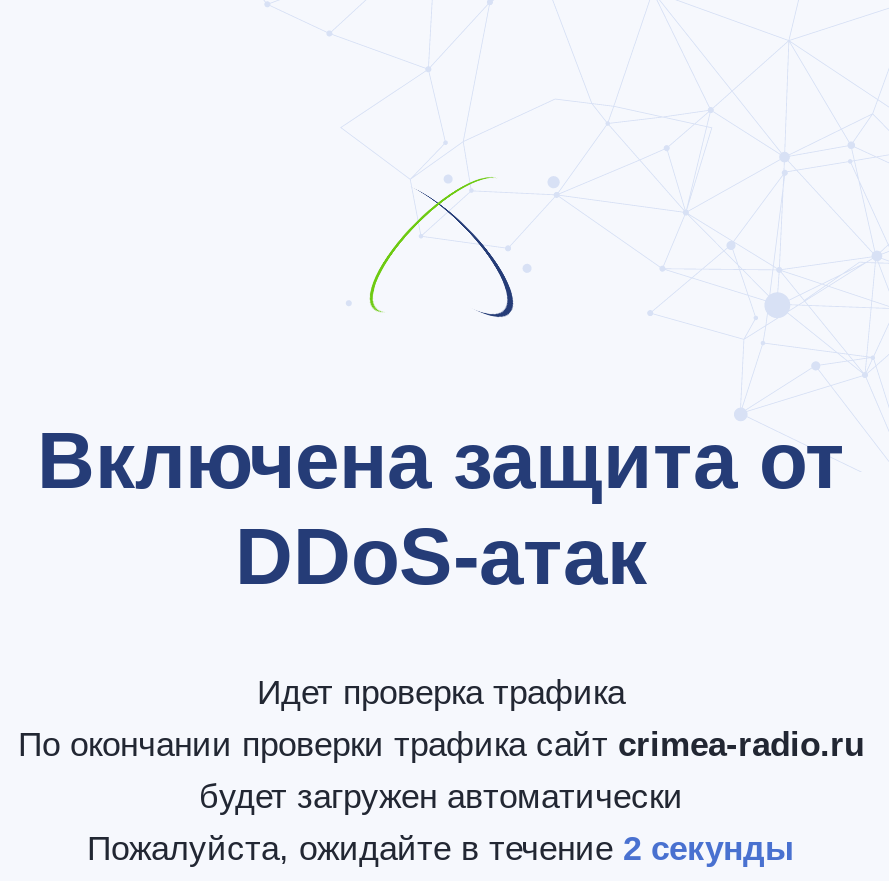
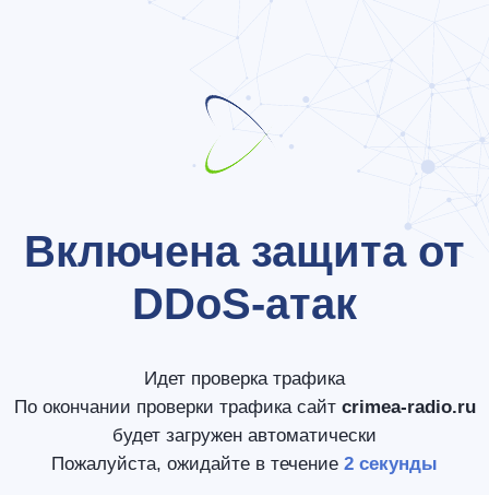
[369,174,515,320] [image] -> [204,94,284,175] [image]

